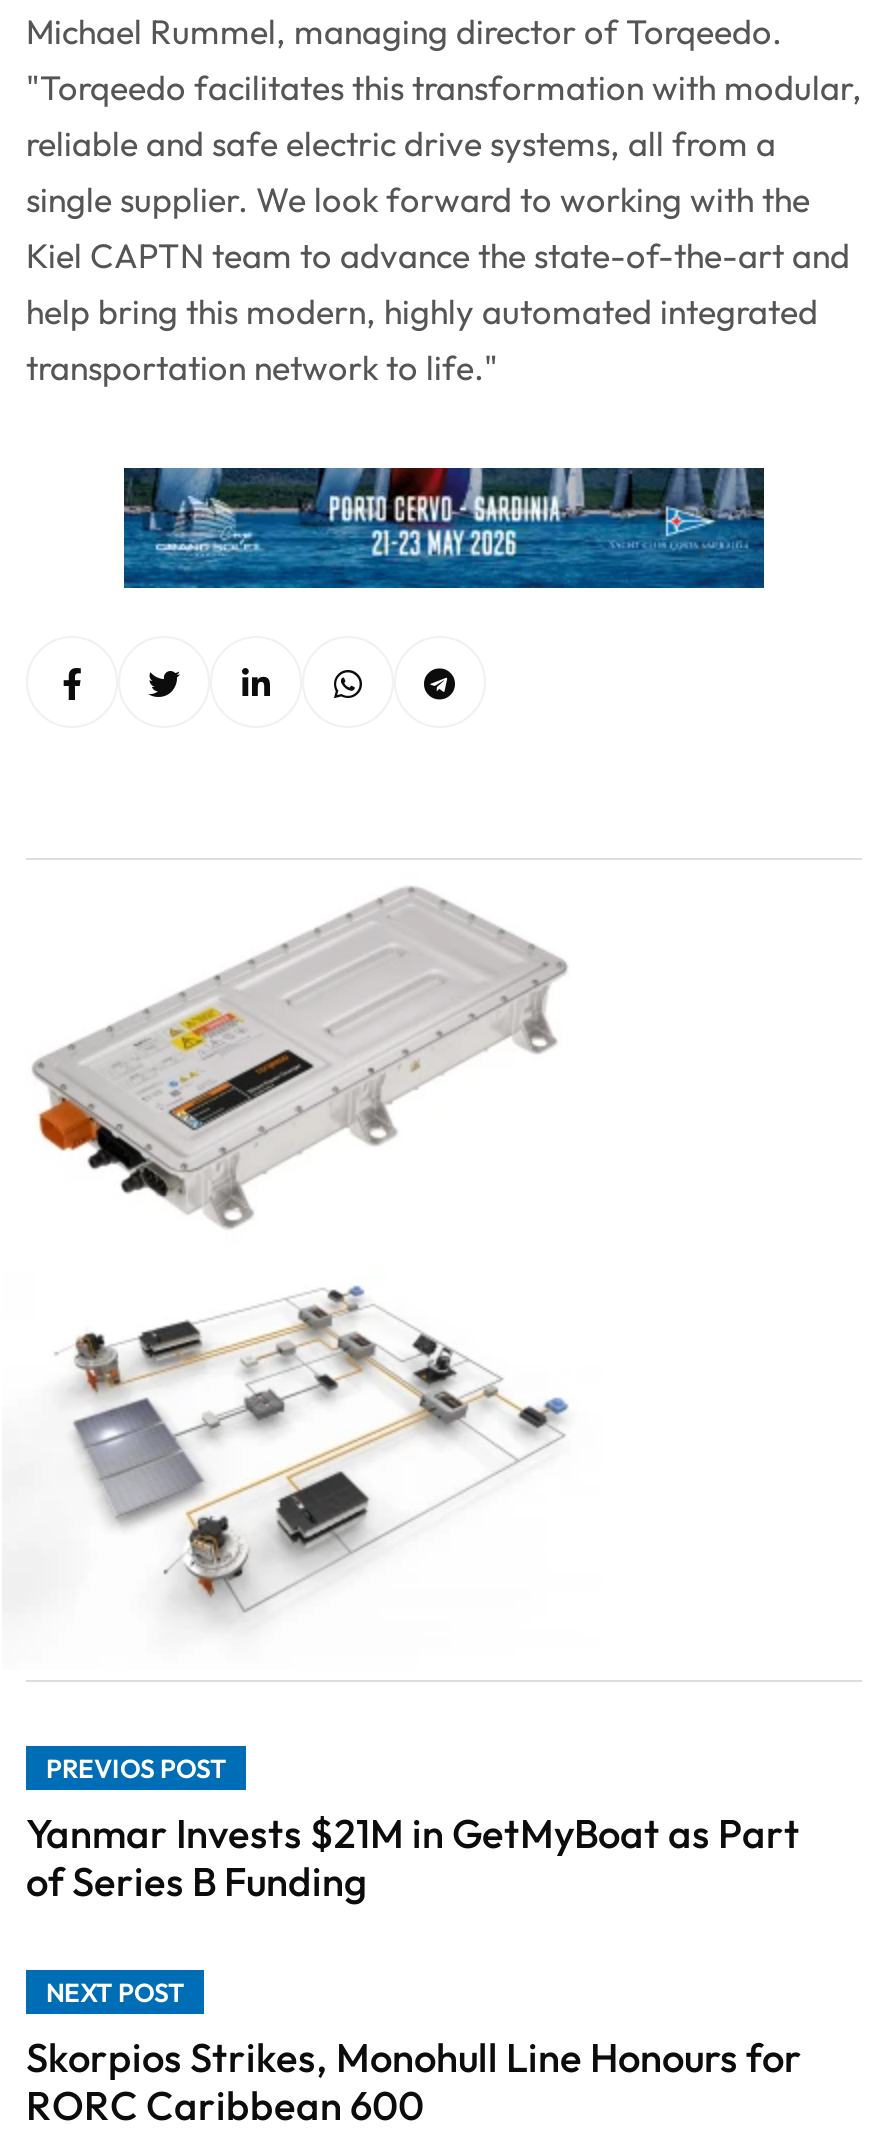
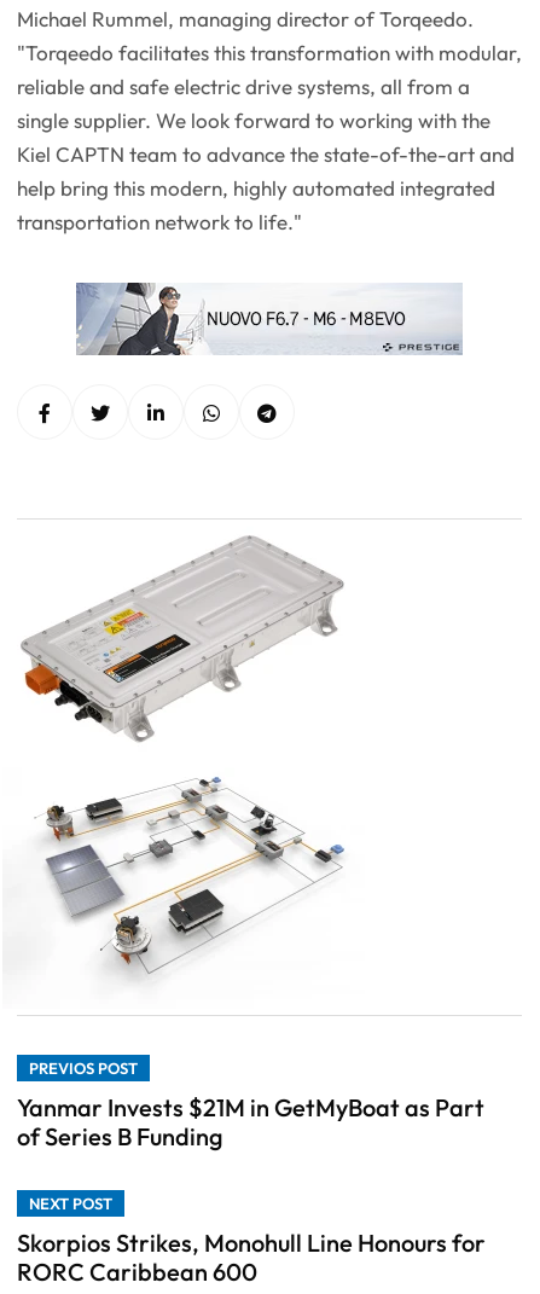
[122,466,766,590] [image] -> [75,282,463,356] [image]

